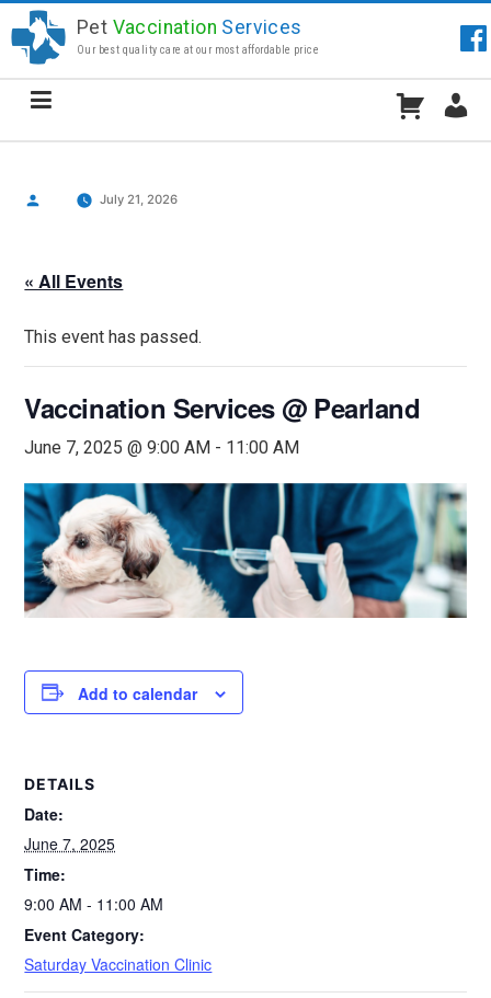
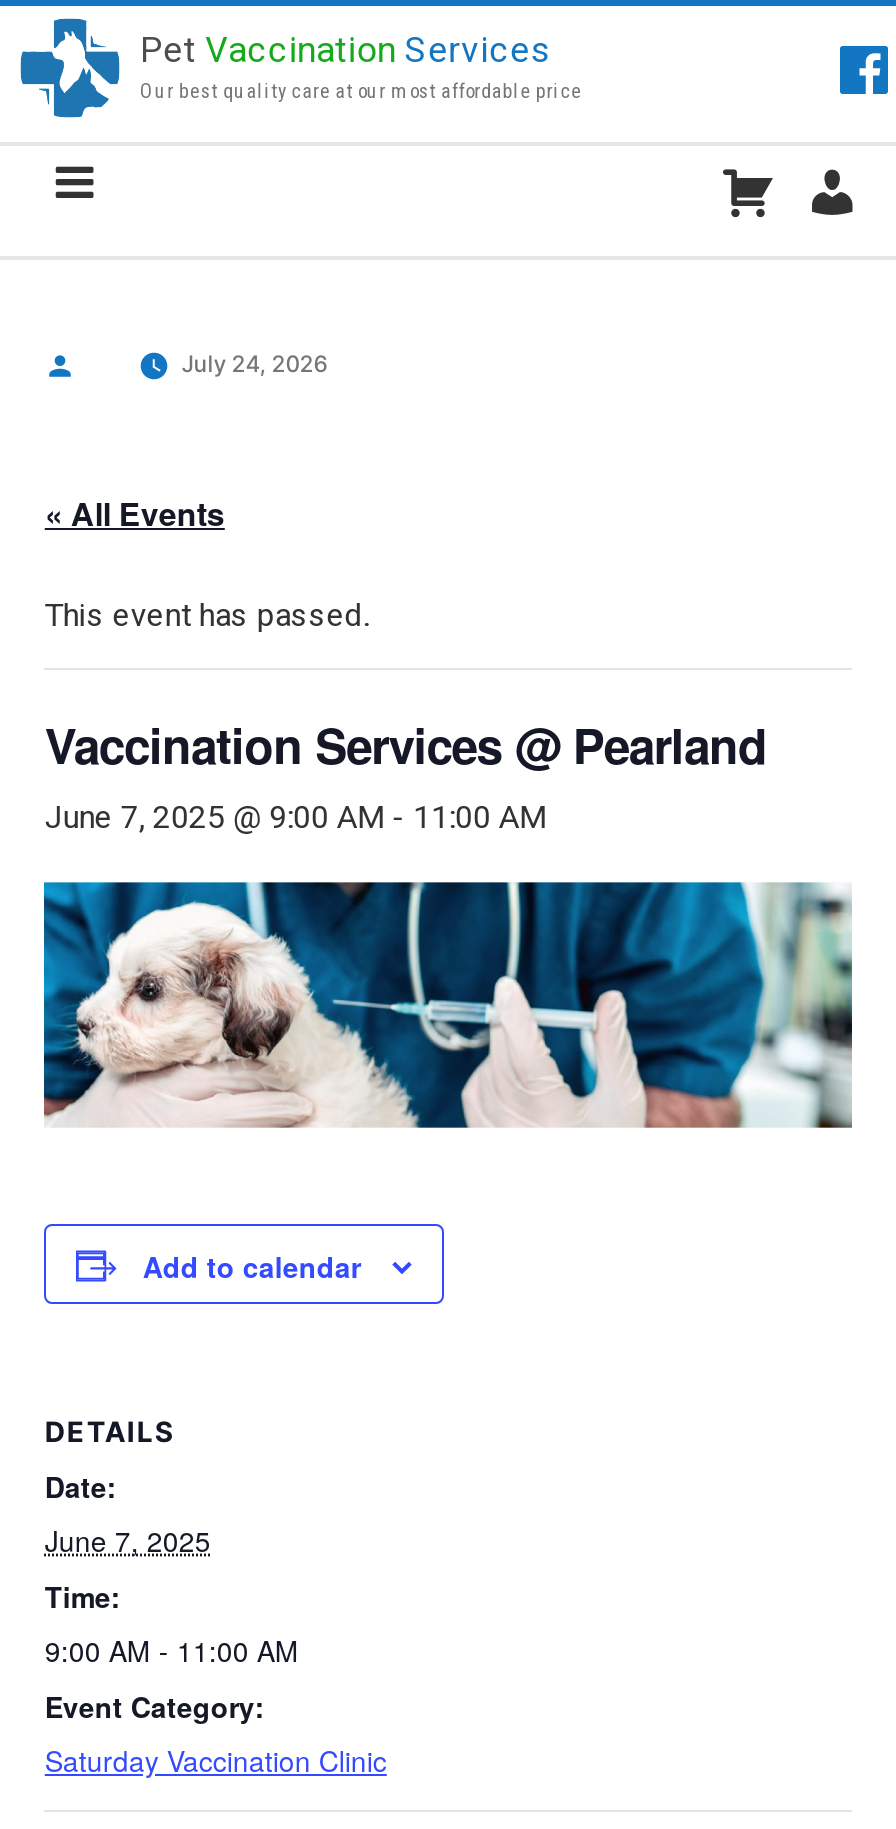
[100,192,177,207] July 21, 2026 -> [182,350,328,378] July 24, 2026

